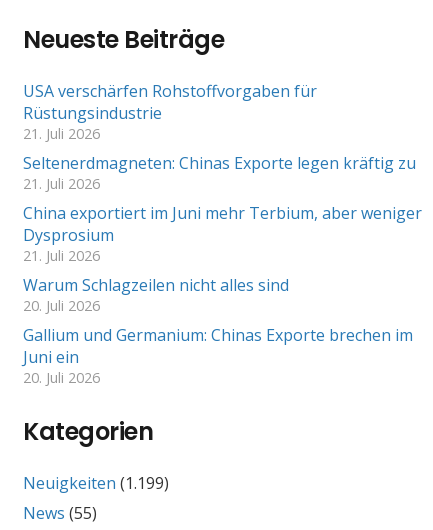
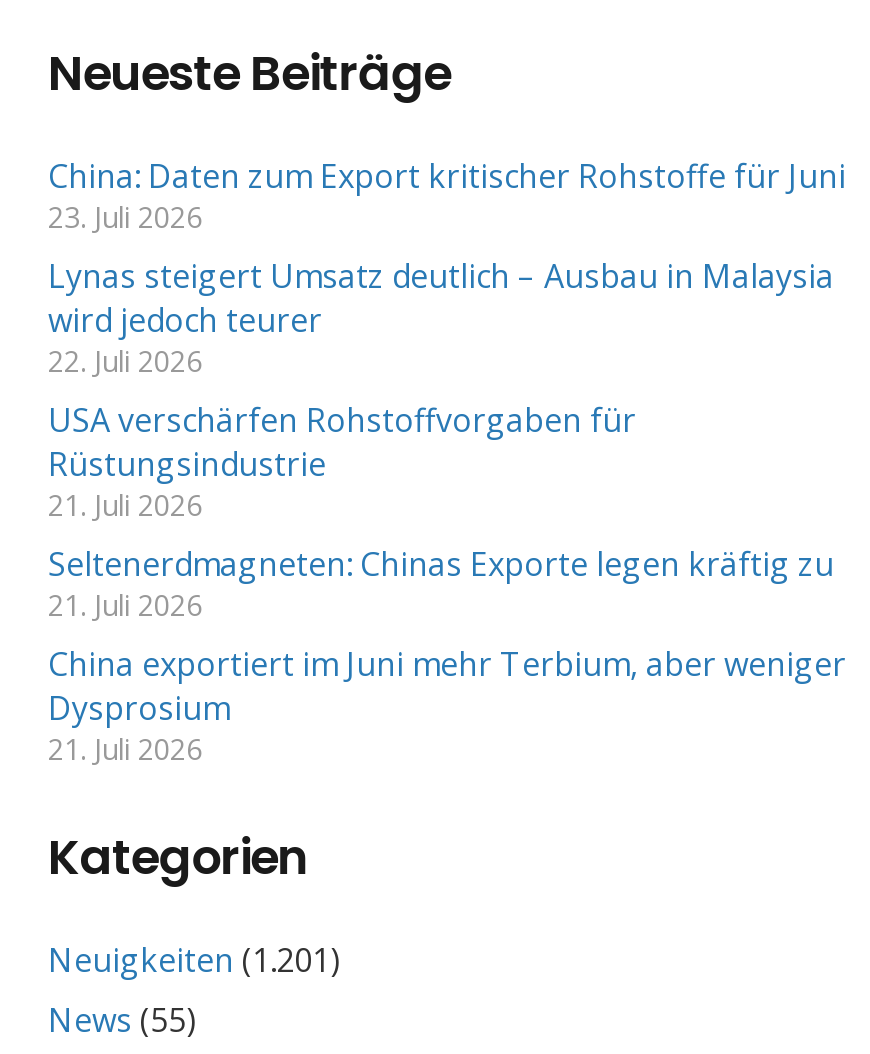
none -> [48,153,846,379] China: Daten zum Export kritischer Rohstoffe für Juni | 23. Juli 2026 | Lynas steigert Umsatz deutlich – Ausbau in Malaysia | wird jedoch teurer | 22. Juli 2026
moved [23,80,422,265] -> [48,397,846,767]: USA verschärfen Rohstoffvorgaben für | Rüstungsindustrie | 21. Juli 2026 | Seltenerdmagneten: Chinas Exporte legen kräftig zu | 21. Juli 2026 | China exportiert im Juni mehr Terbium, aber weniger | Dysprosium | 21. Juli 2026
[23,274,413,387] Warum Schlagzeilen nicht alles sind | 20. Juli 2026 | Gallium und Germanium: Chinas Exporte brechen im | Juni ein | 20. Juli 2026 -> none
[23,472,169,494] Neuigkeiten (1.199) -> [48,938,340,982] Neuigkeiten (1.201)

